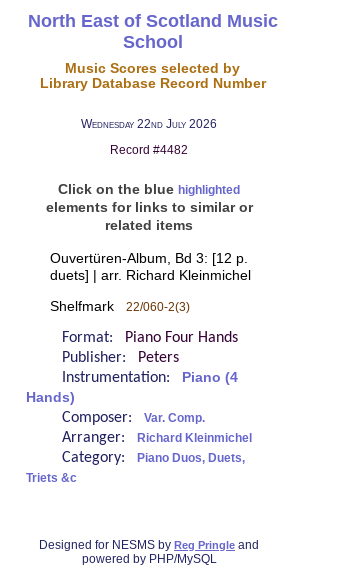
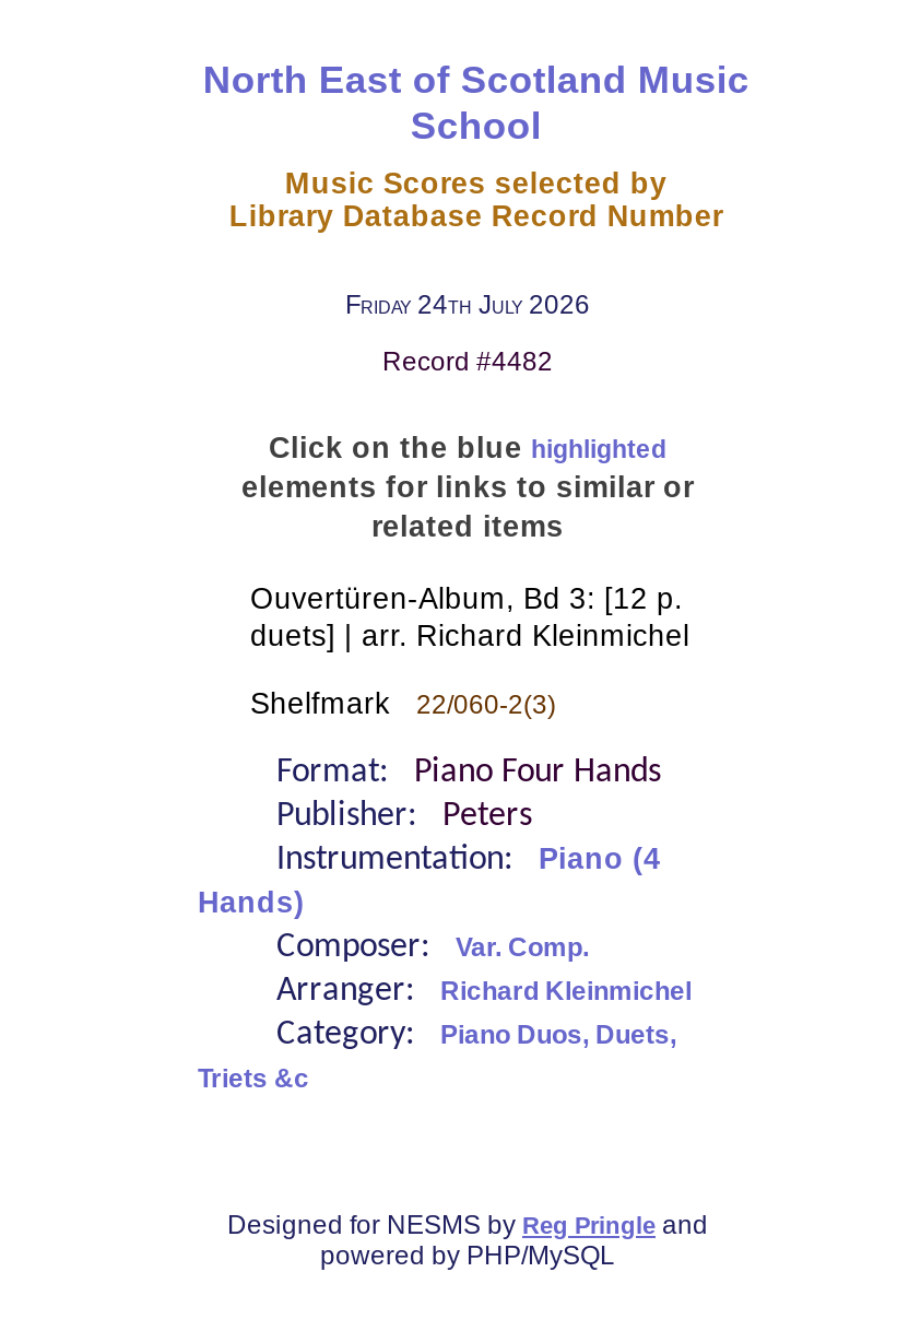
[81,117,217,131] Wednesday 22nd July 2026 -> [345,290,590,320] Friday 24th July 2026

